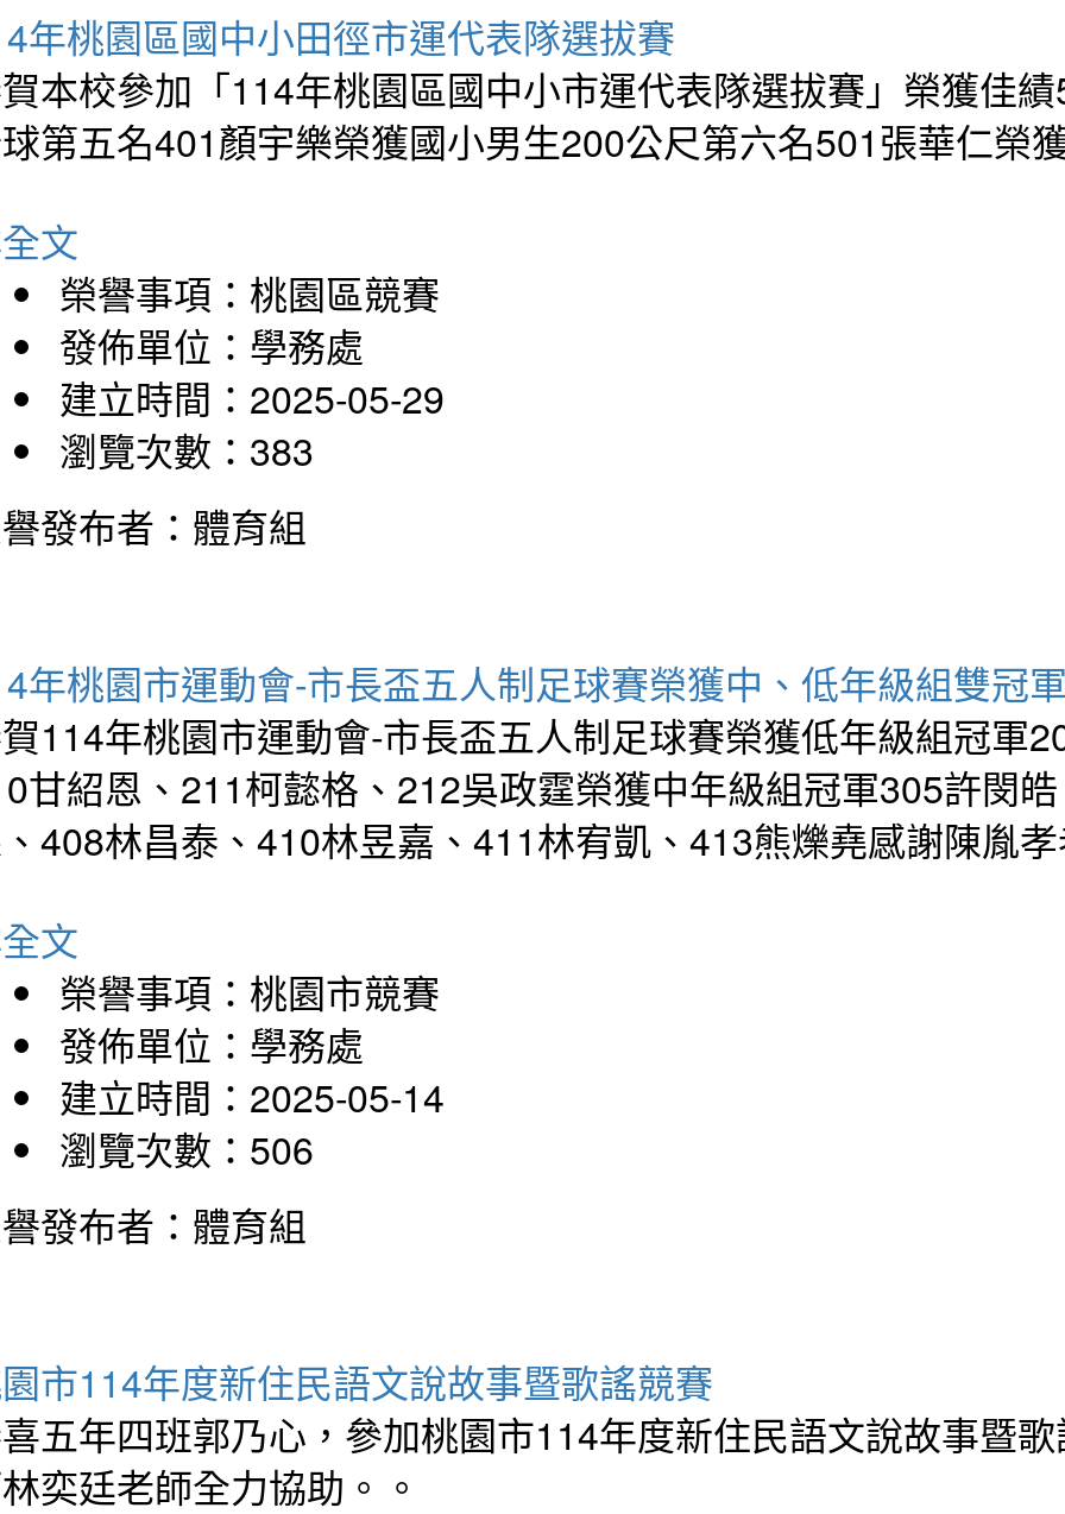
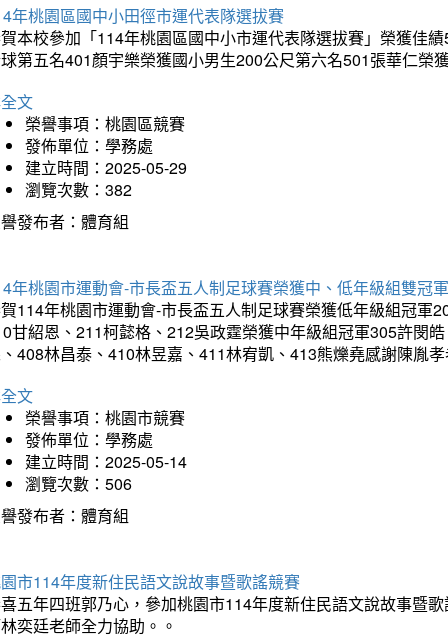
[59,423,314,478] 瀏覽次數：383 -> [25,178,132,201] 瀏覽次數：382

